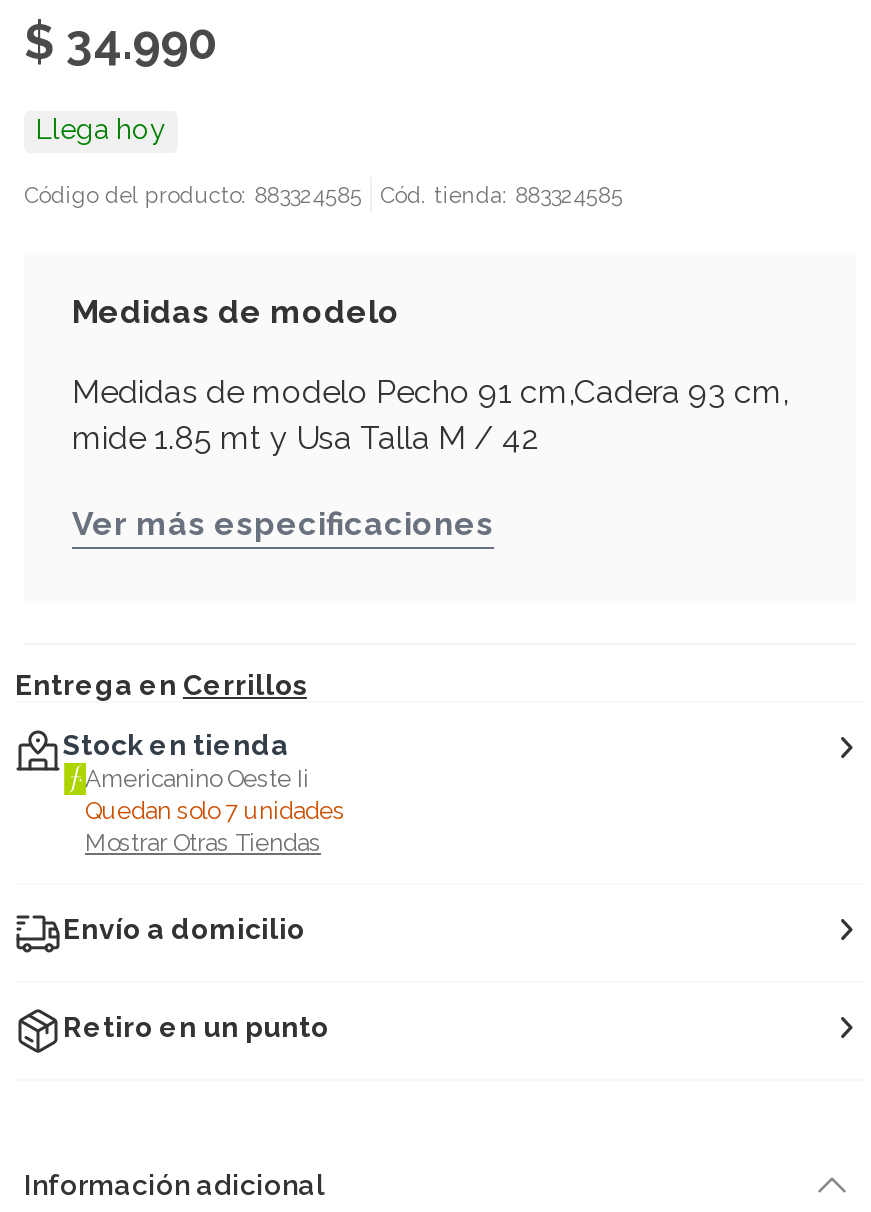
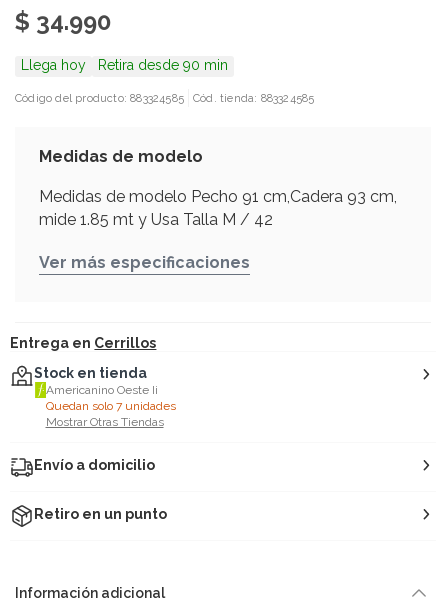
none -> [98,57,228,73] Retira desde 90 min

